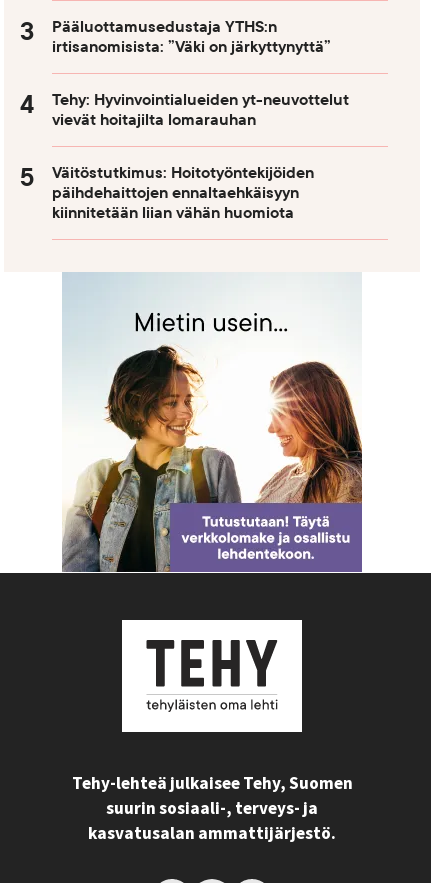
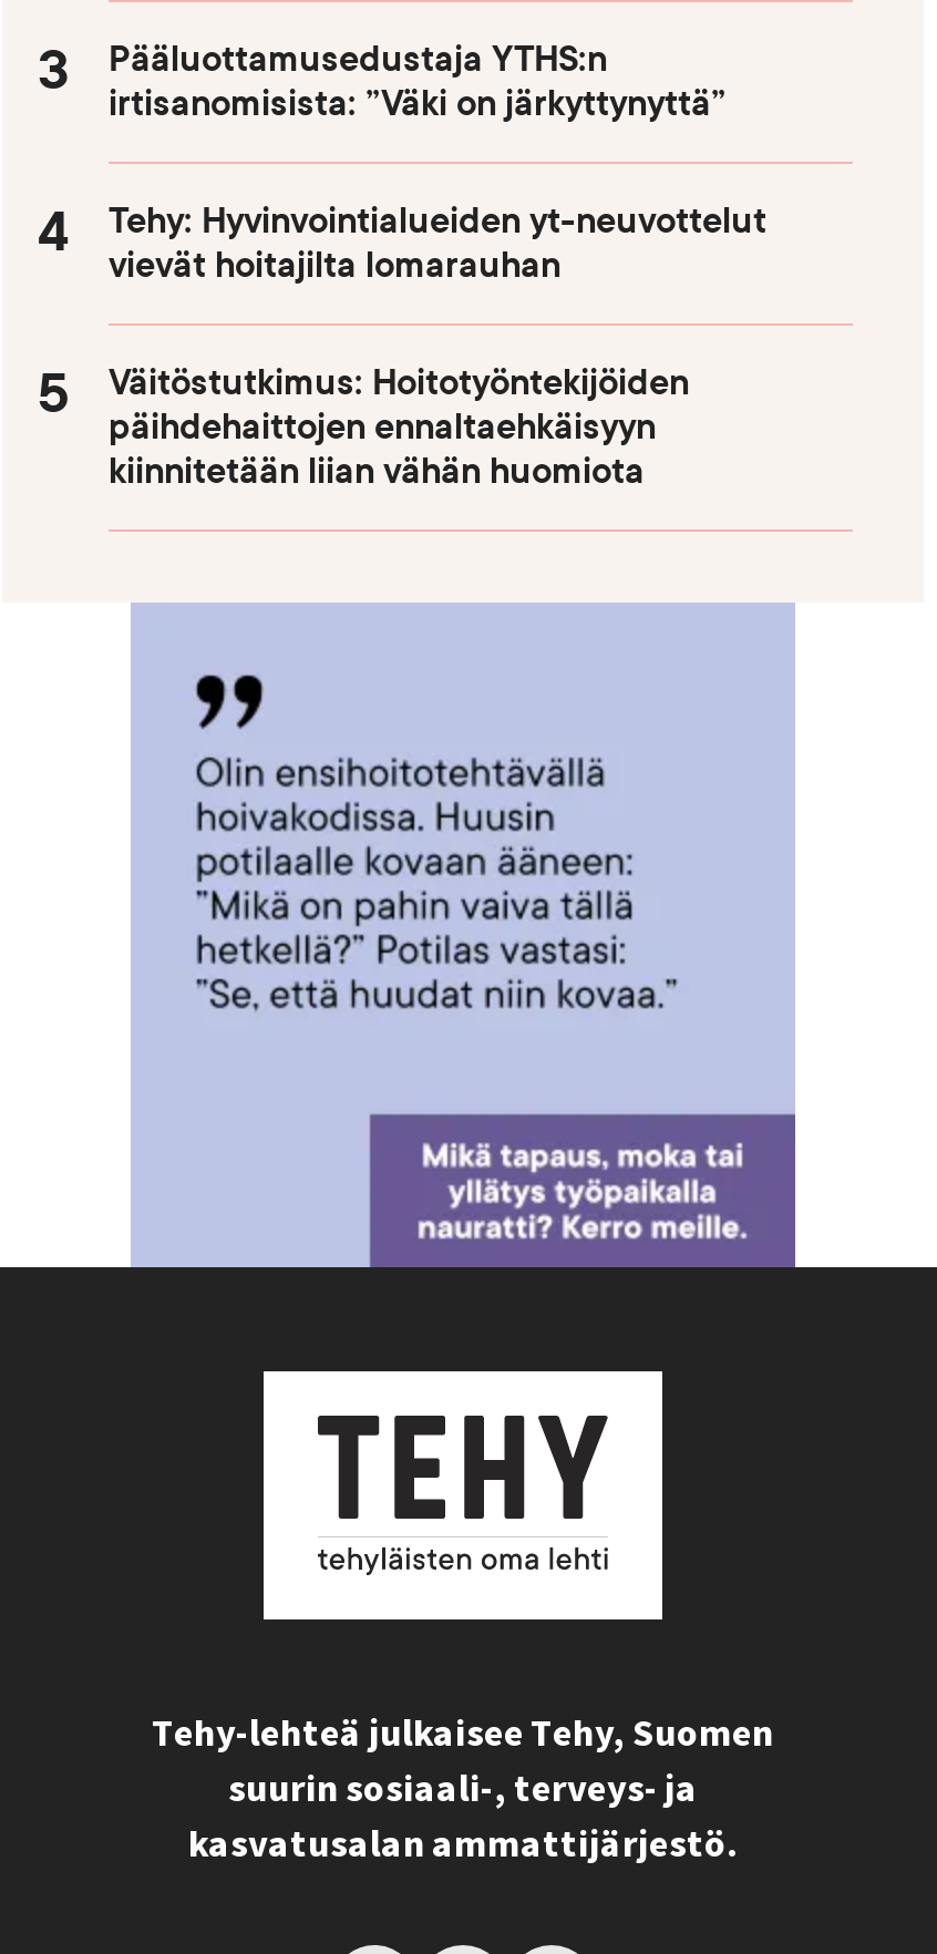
[62,274,363,573] [image] -> [131,603,795,1269] [image]

